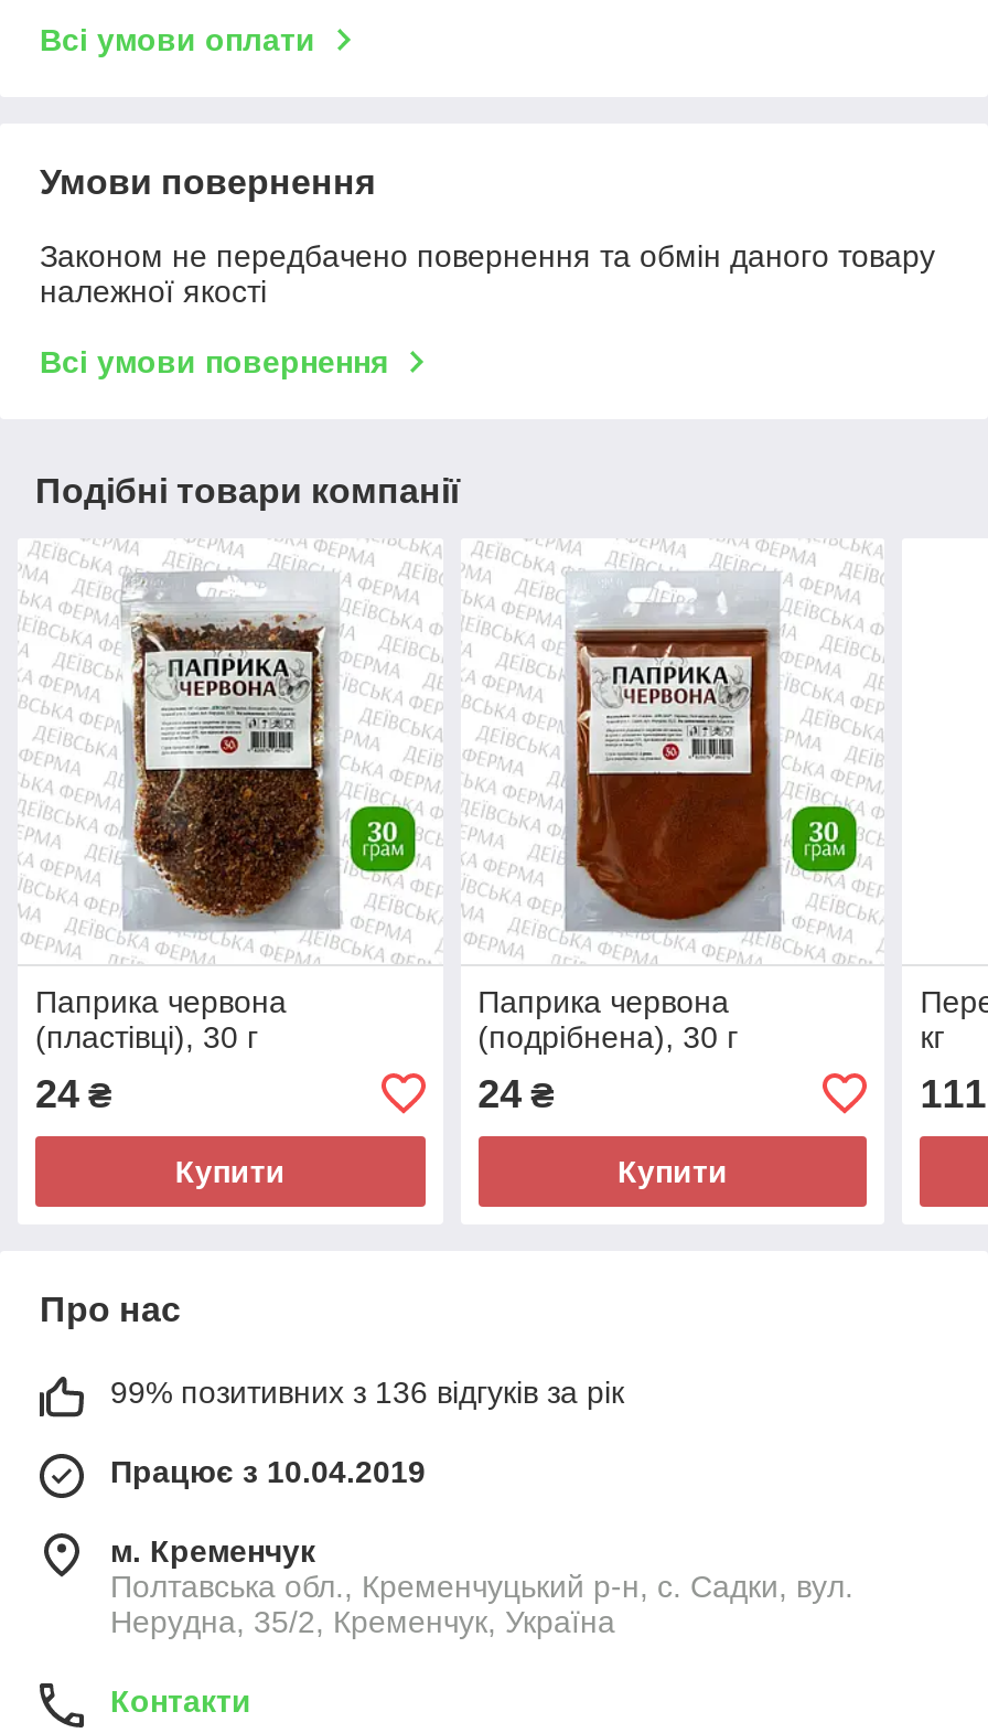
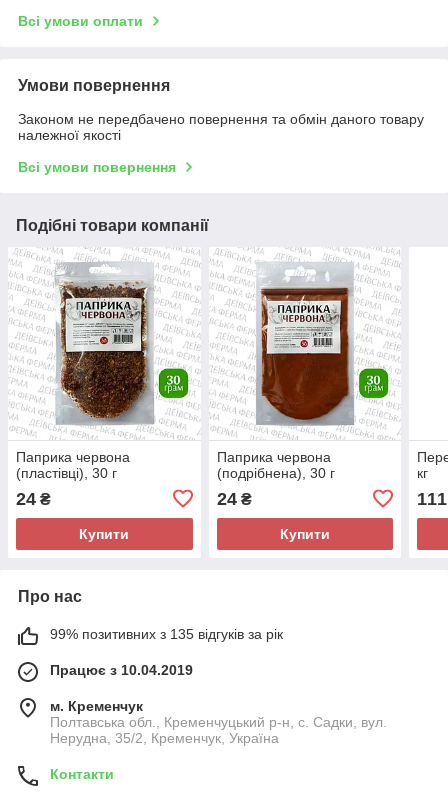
[110,1374,624,1409] 99% позитивних з 136 відгуків за рік -> [50,626,283,642] 99% позитивних з 135 відгуків за рік

